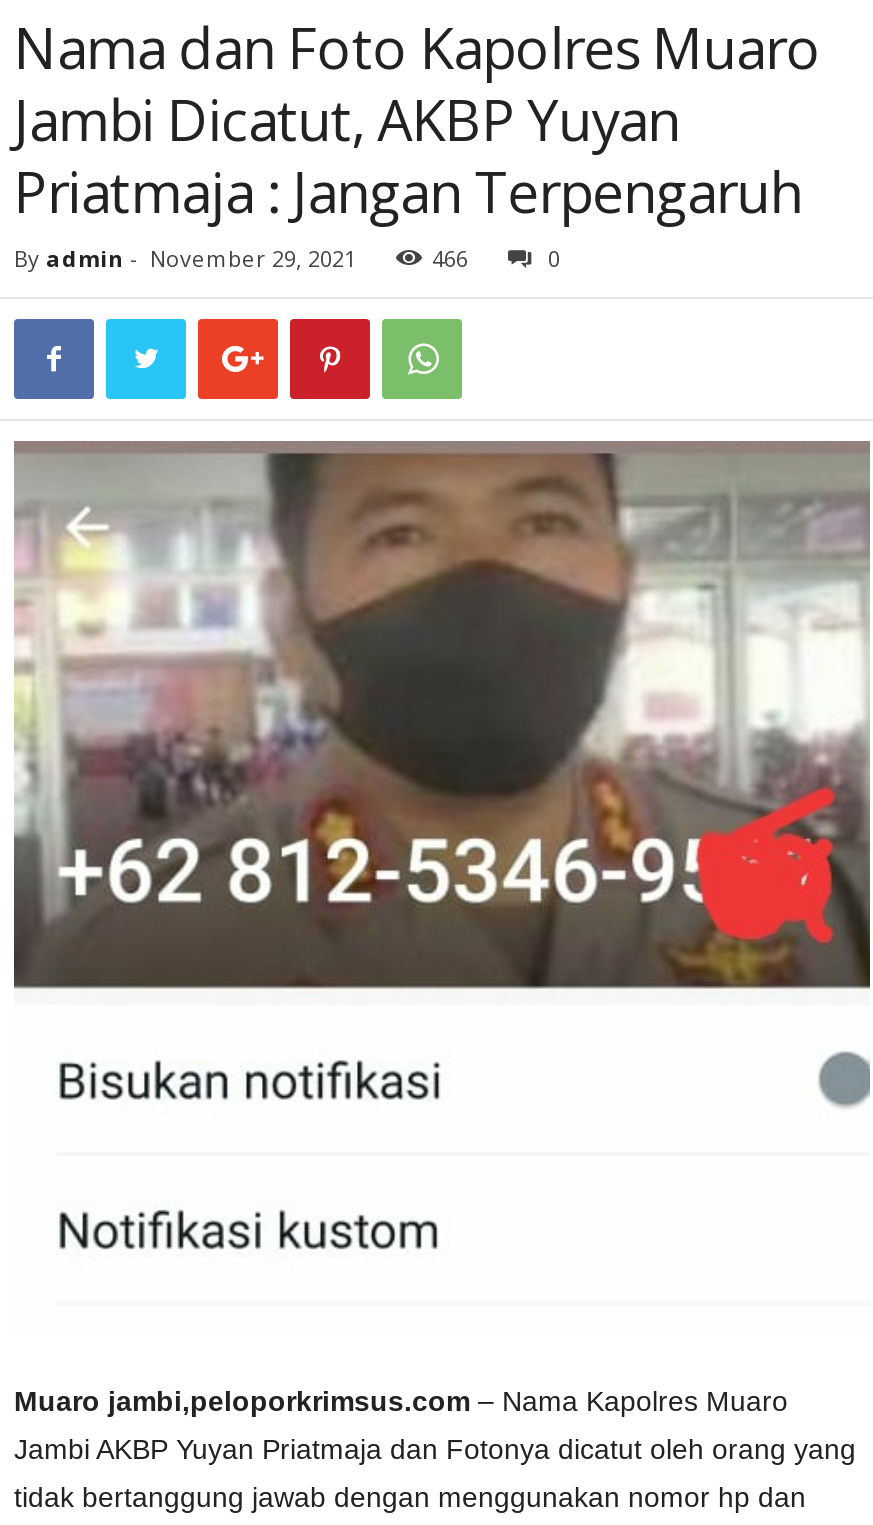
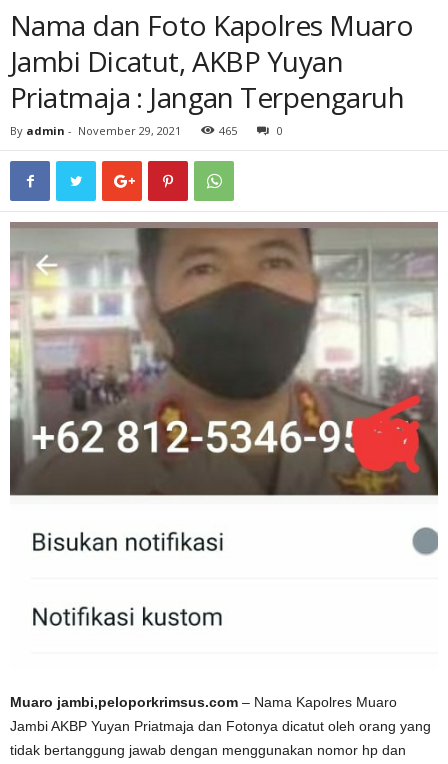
[432,243,468,273] 466 -> [219,123,237,138] 465

